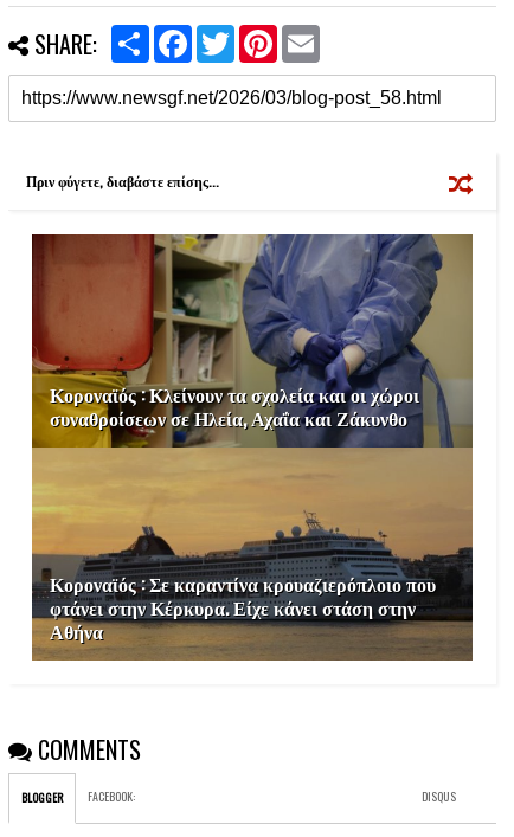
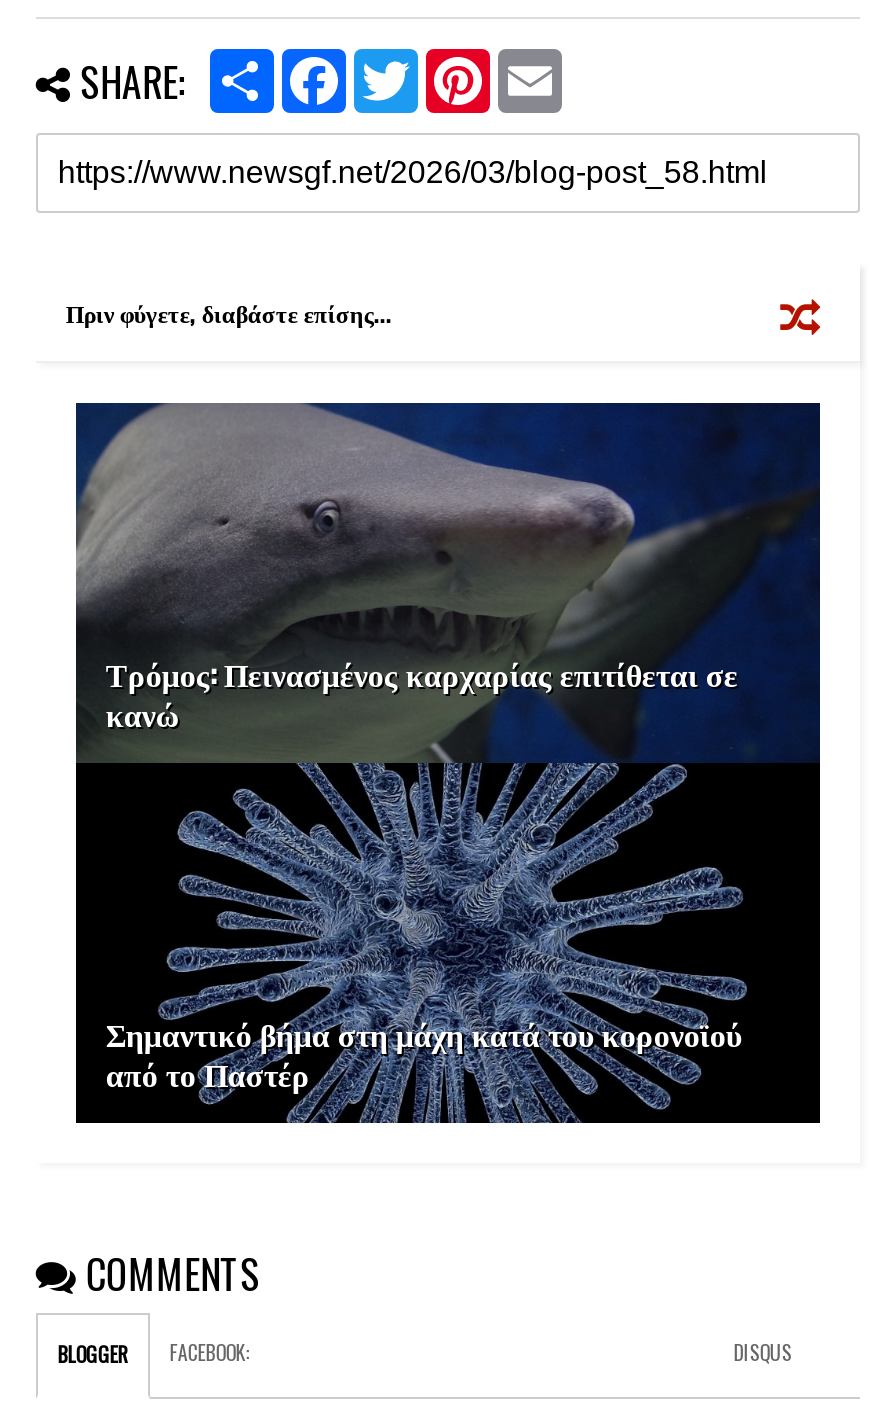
[31,233,474,587] [image] | Κοροναϊός : Κλείνουν τα σχολεία και οι χώροι | συναθροίσεων σε Ηλεία, Αχαΐα και Ζάκυνθο -> [74,401,822,995] [image] | Τρόμος: Πεινασμένος καρχαρίας επιτίθεται σε | κανώ
[50,569,436,645] Κοροναϊός : Σε καραντίνα κρουαζιερόπλοιο που | φτάνει στην Κέρκυρα. Είχε κάνει στάση στην | Αθήνα -> [106,1009,742,1097] Σημαντικό βήμα στη μάχη κατά του κορονοϊού | από το Παστέρ

